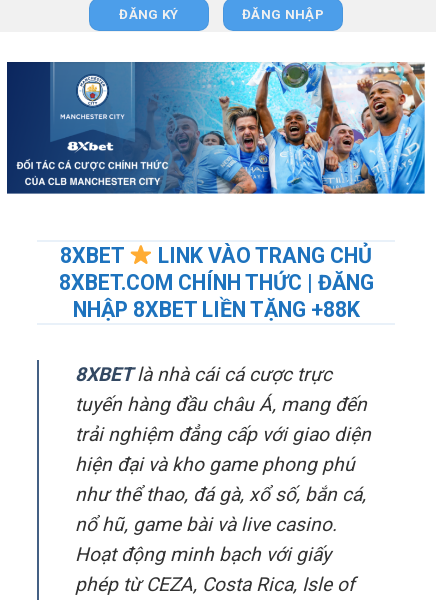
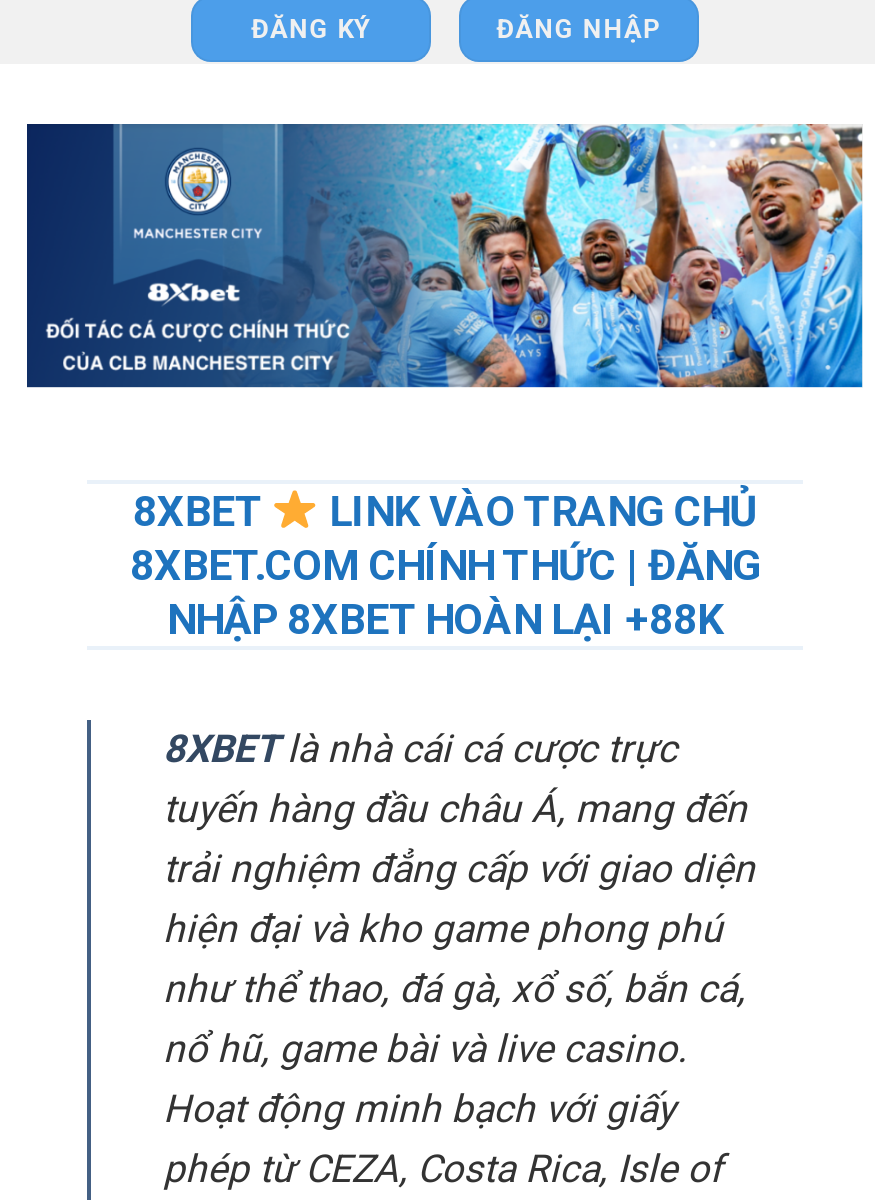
[72,297,359,322] NHẬP 8XBET LIỀN TẶNG +88K -> [167,594,723,644] NHẬP 8XBET HOÀN LẠI +88K

